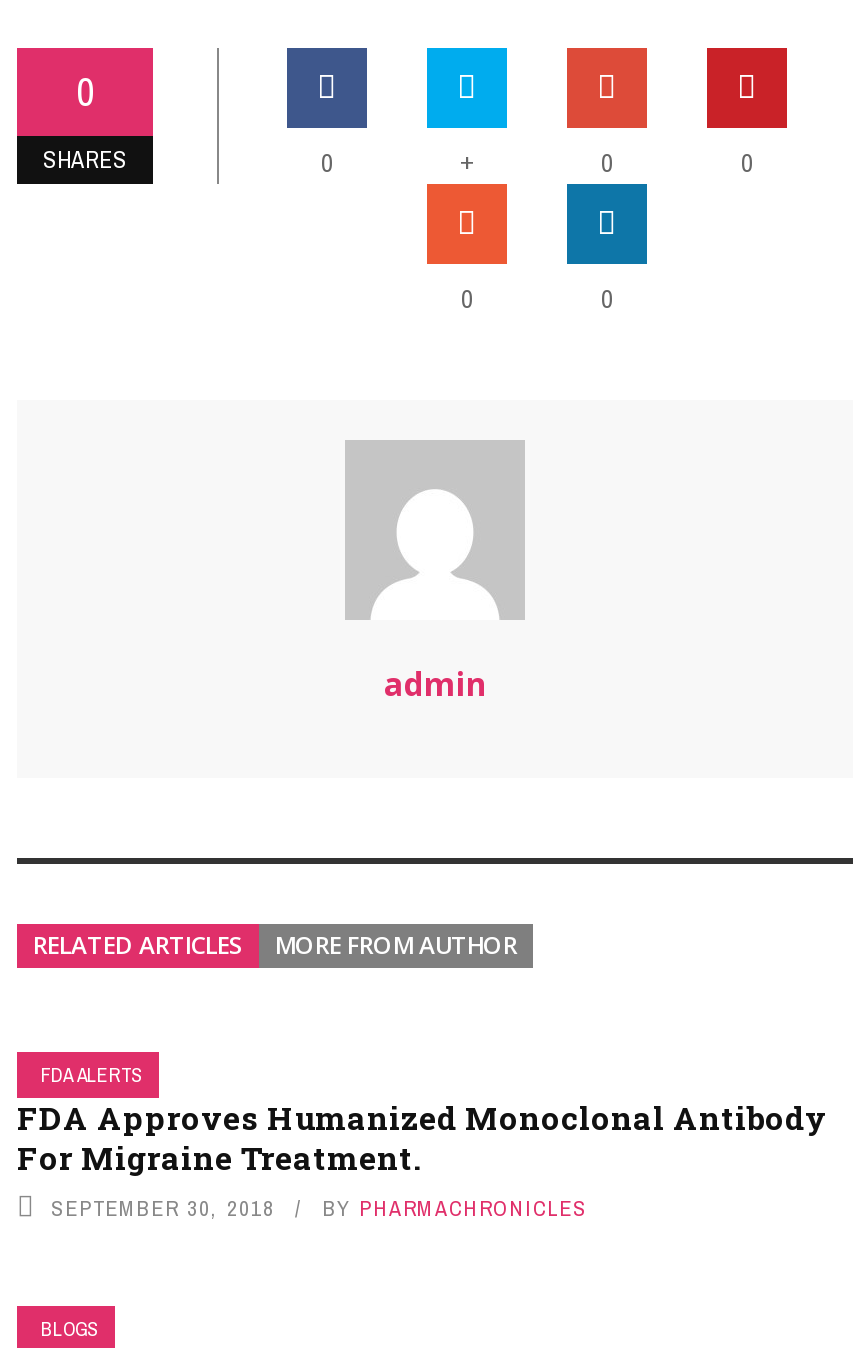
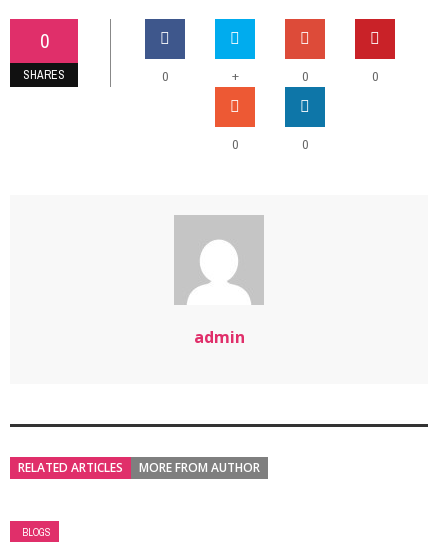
[17,1062,829,1222] FDA ALERTS | FDA Approves Humanized Monoclonal Antibody | For Migraine Treatment. | SEPTEMBER 30, 2018 | BY PHARMACHRONICLES -> none

